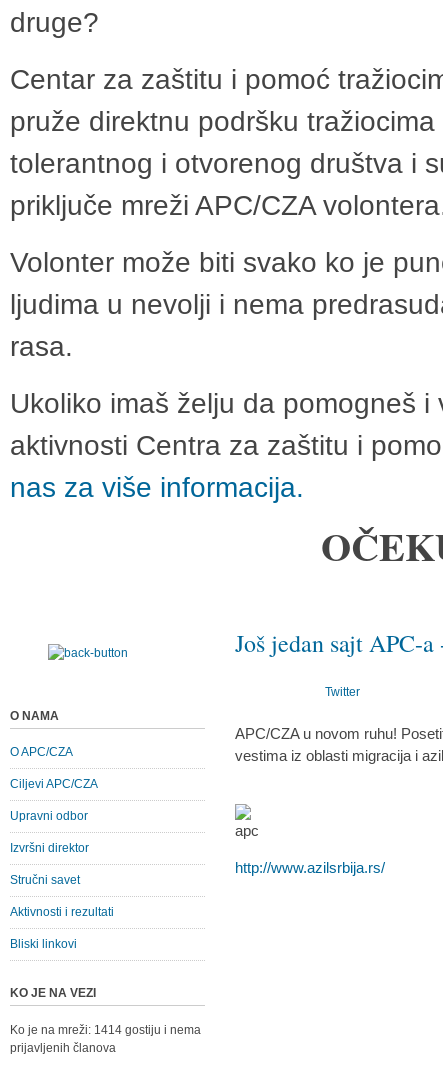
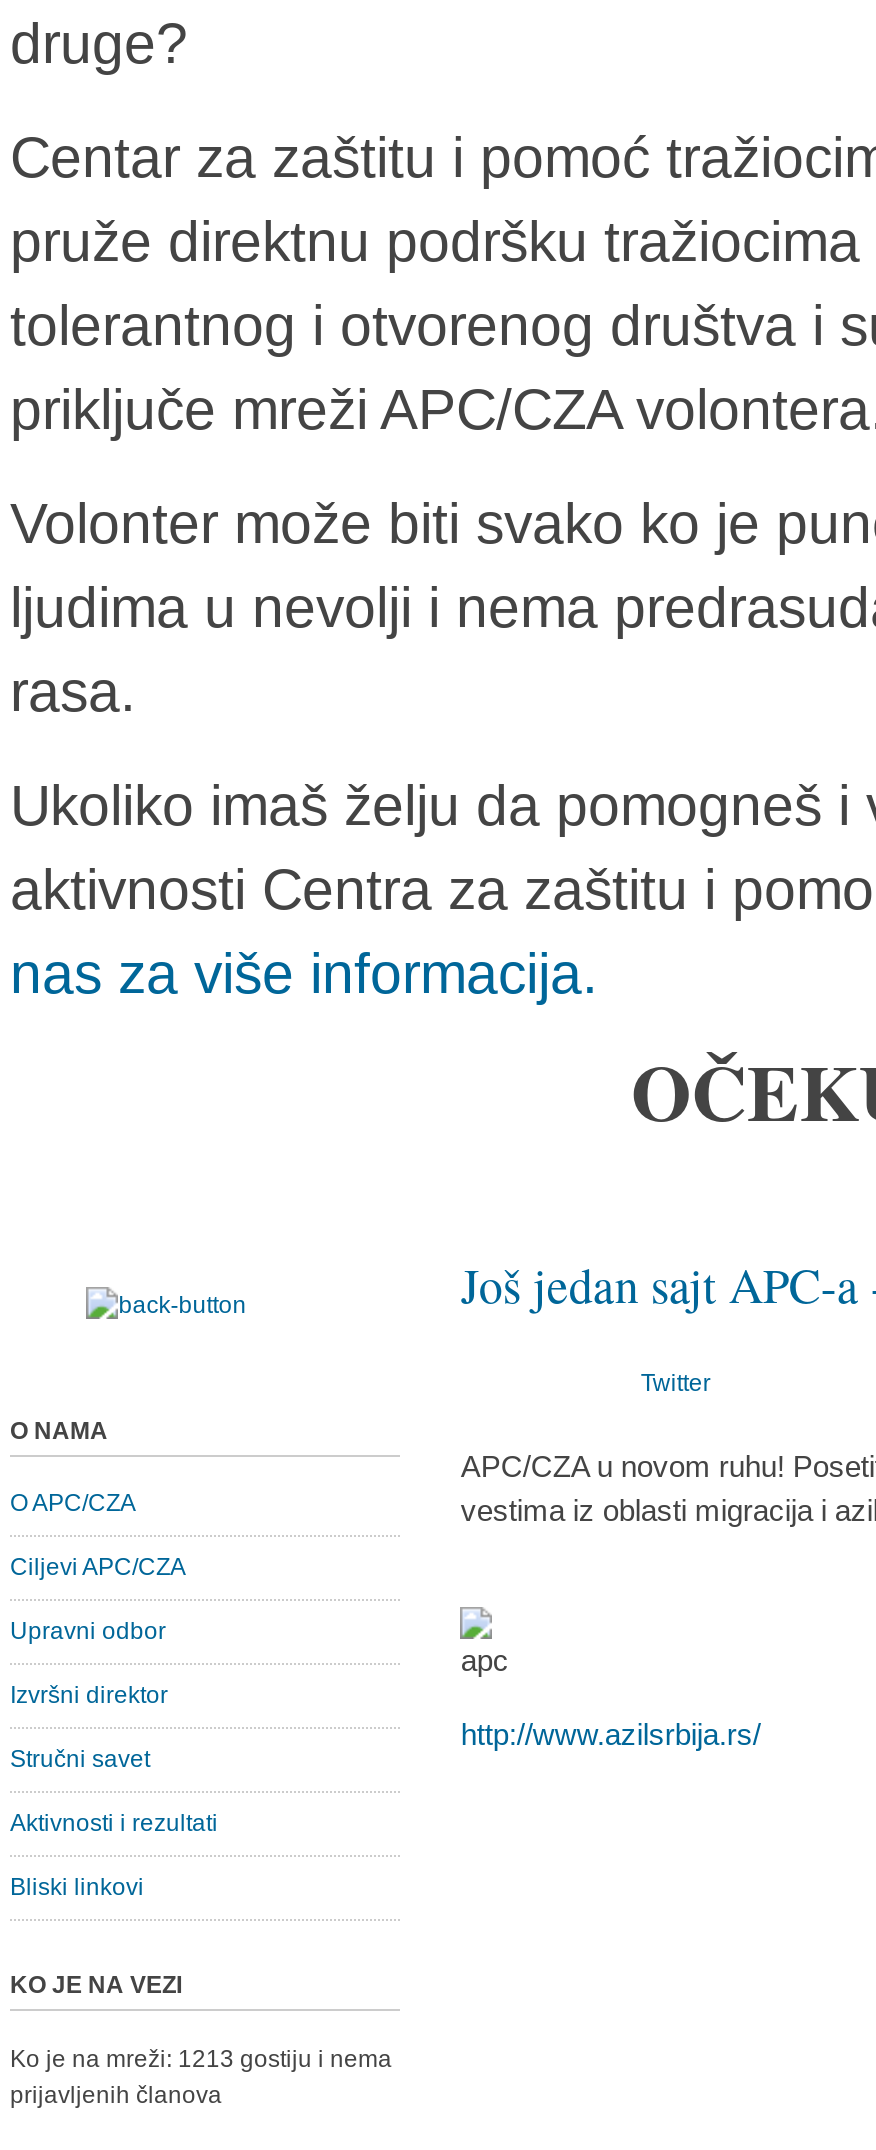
[10,1023,201,1037] Ko je na mreži: 1414 gostiju i nema -> [10,2045,392,2073] Ko je na mreži: 1213 gostiju i nema

